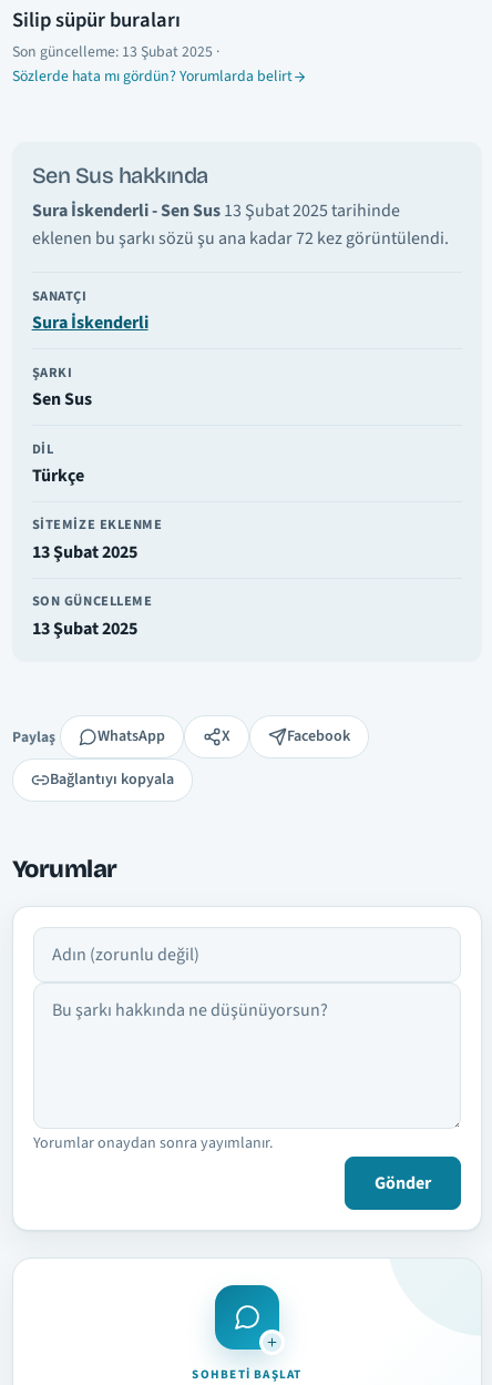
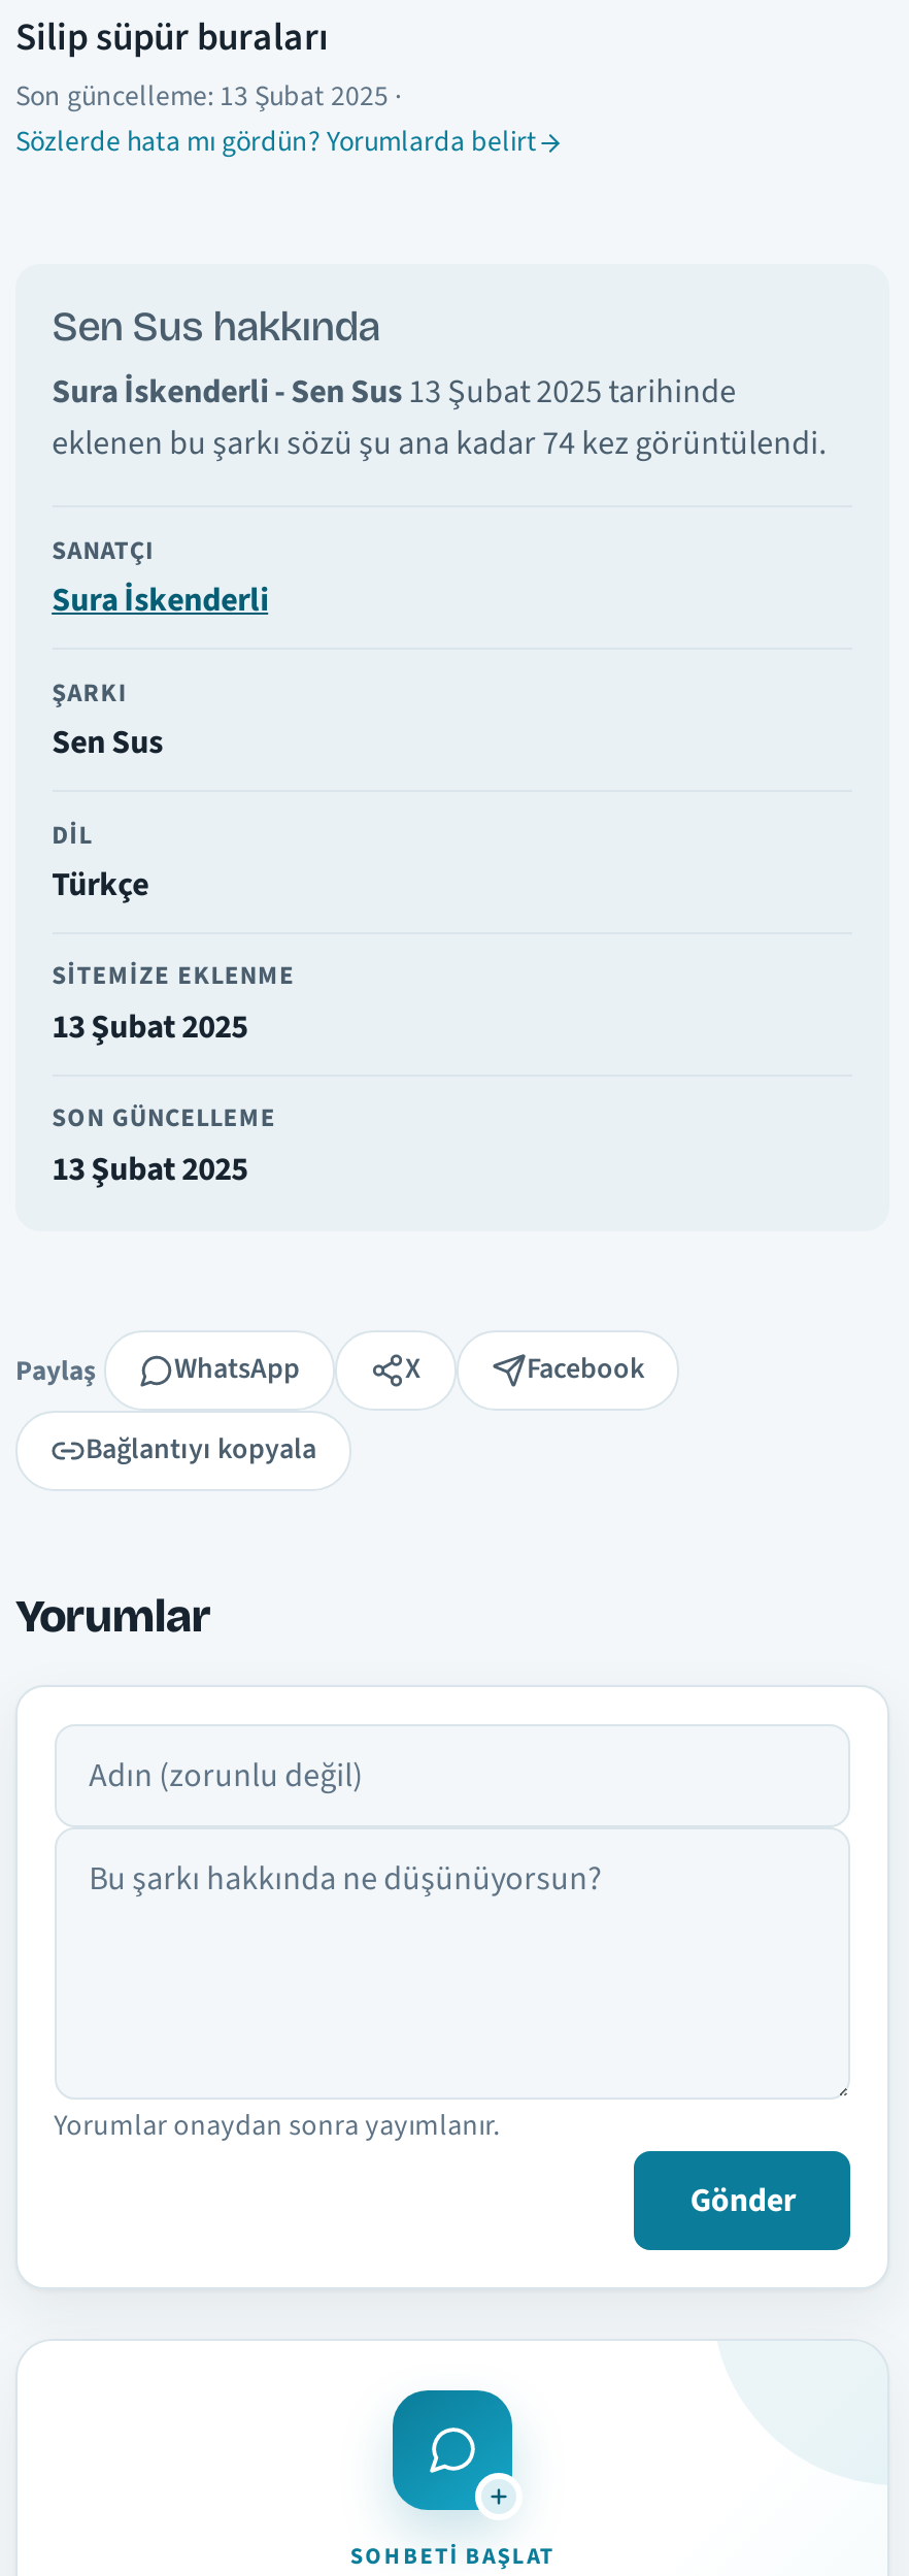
[32,226,448,250] eklenen bu şarkı sözü şu ana kadar 72 kez görüntülendi. -> [52,420,827,466] eklenen bu şarkı sözü şu ana kadar 74 kez görüntülendi.

